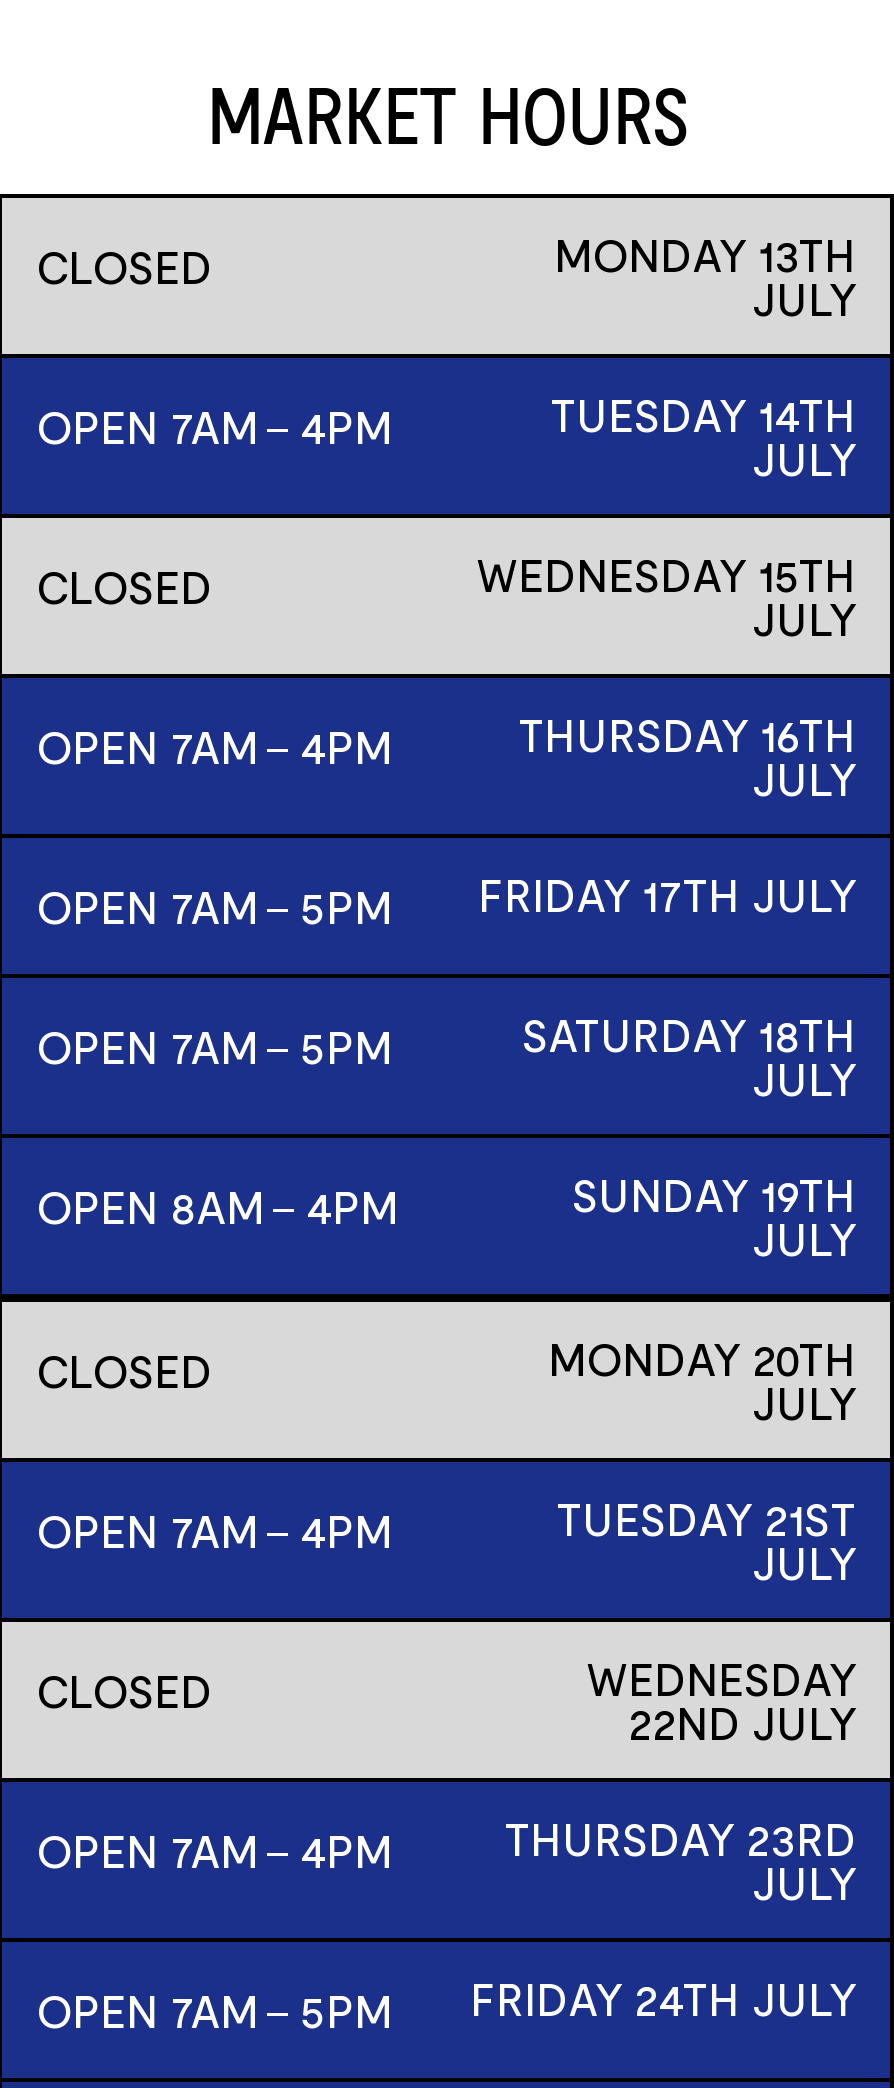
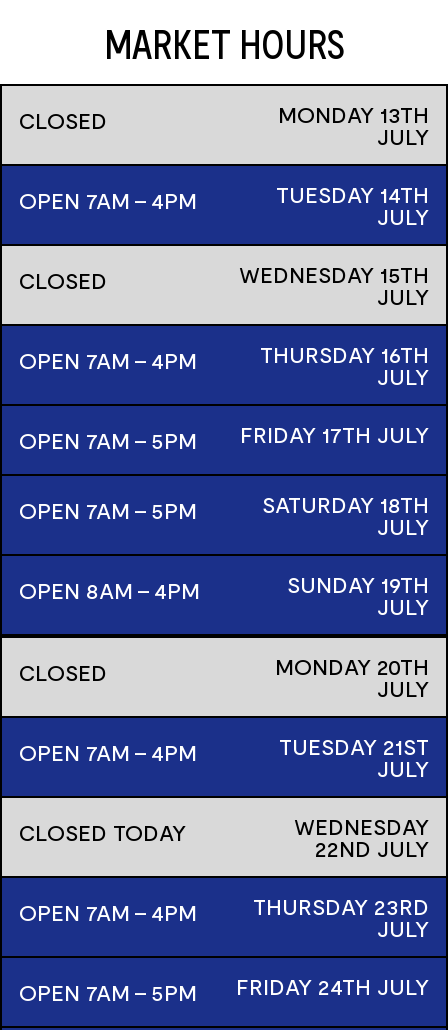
[36,1657,212,1721] CLOSED -> [19,816,186,848] CLOSED TODAY

